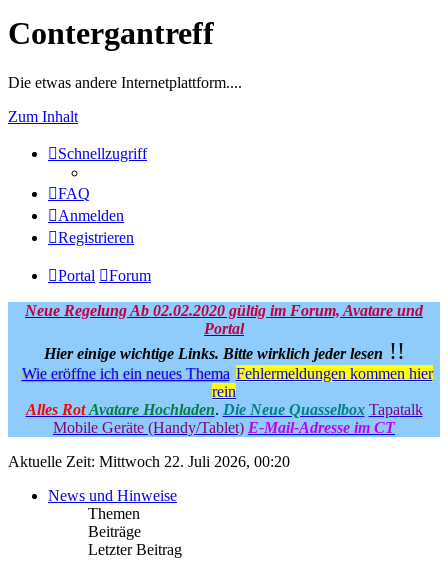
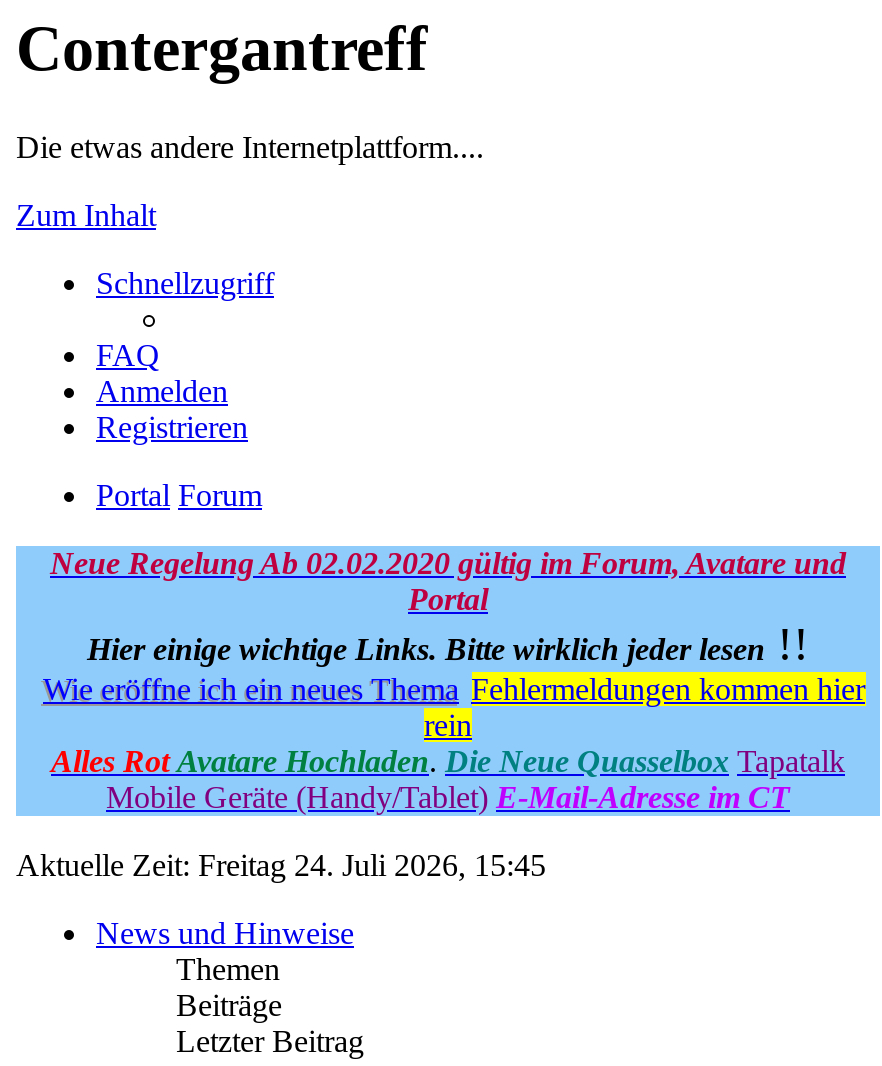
[8,453,290,470] Aktuelle Zeit: Mittwoch 22. Juli 2026, 00:20 -> [16,848,546,882] Aktuelle Zeit: Freitag 24. Juli 2026, 15:45

